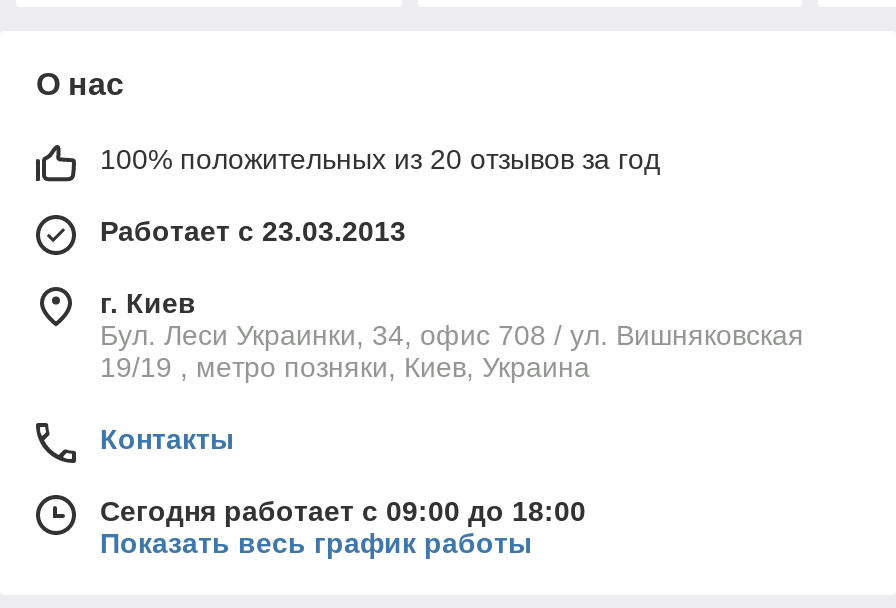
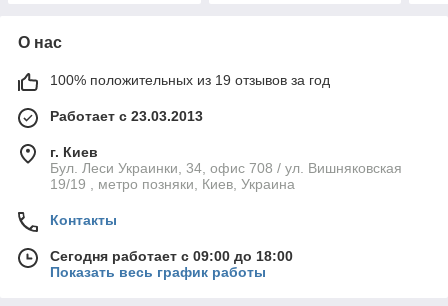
[100,144,660,176] 100% положительных из 20 отзывов за год -> [50,72,330,88] 100% положительных из 19 отзывов за год

